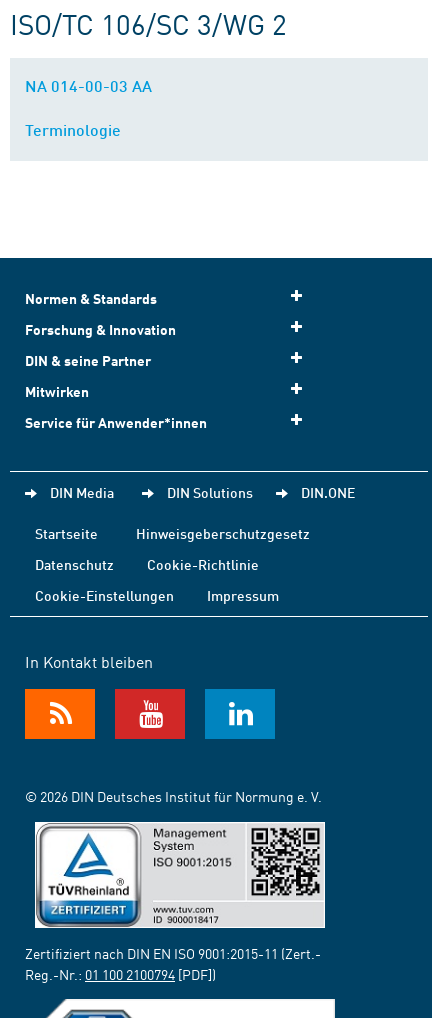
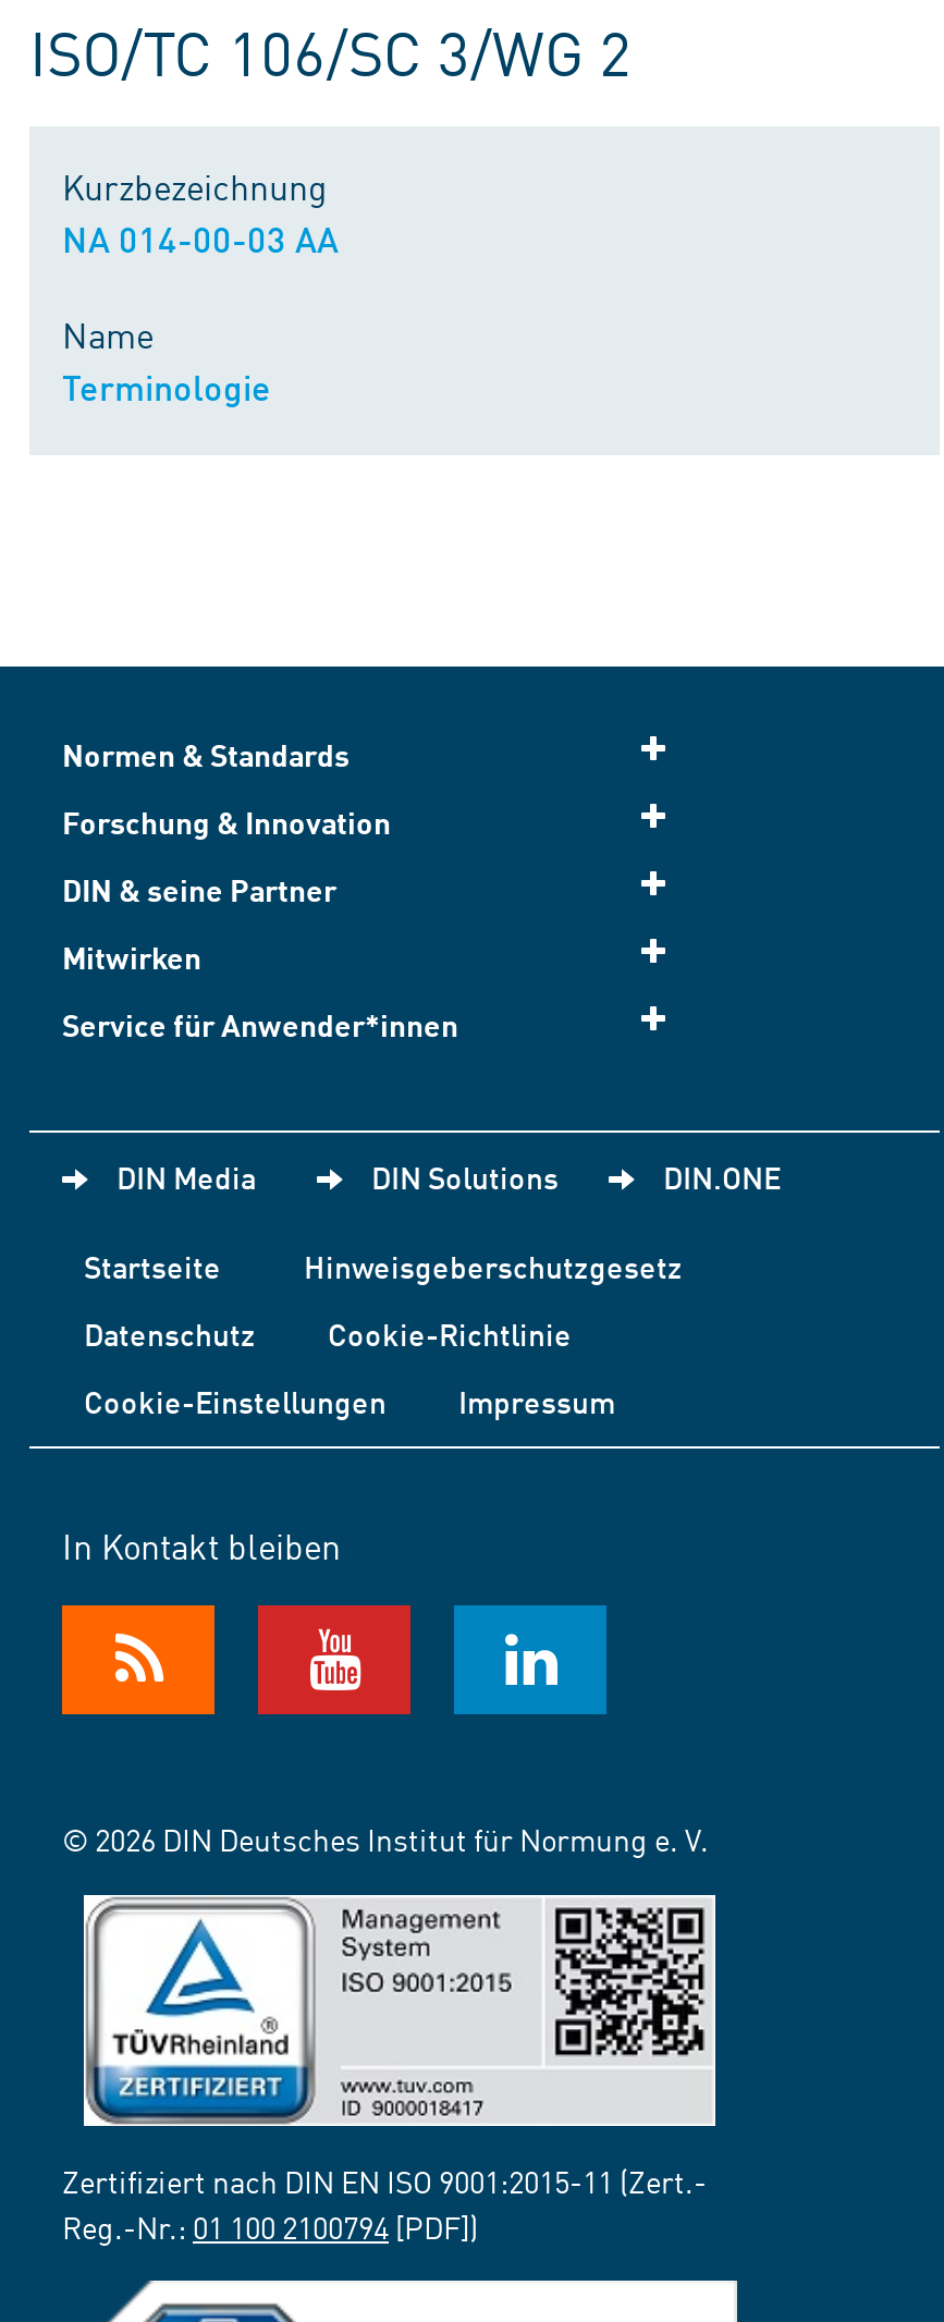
none -> [62,161,328,209] Kurzbezeichnung
none -> [62,309,154,357] Name

